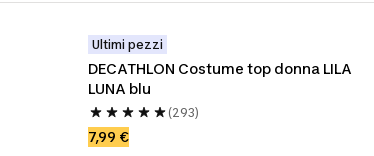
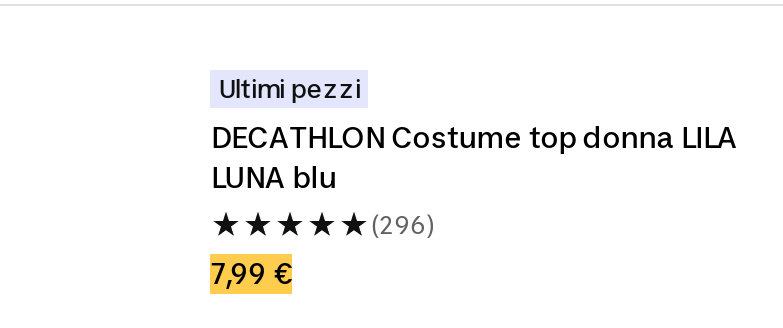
[168,105,199,120] (293) -> [371,210,435,240] (296)

